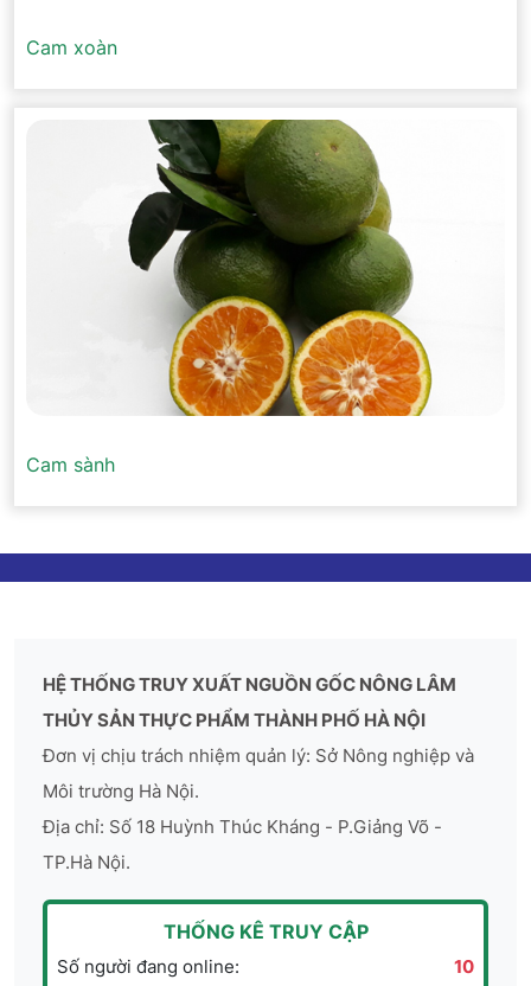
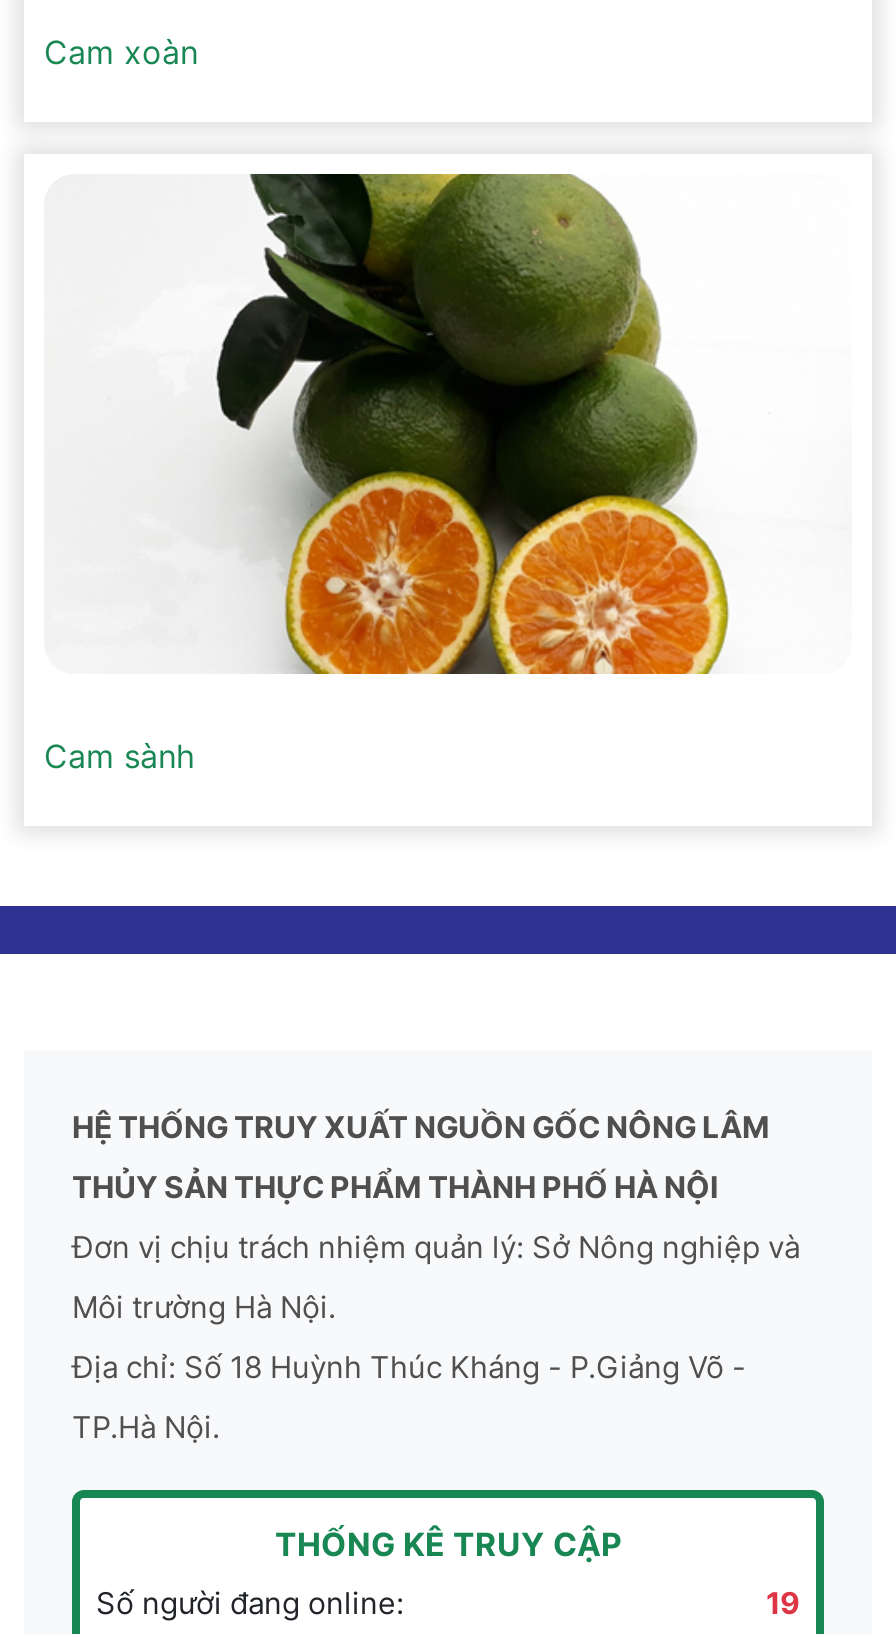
[454,955,474,977] 10 -> [766,1583,800,1621] 19

